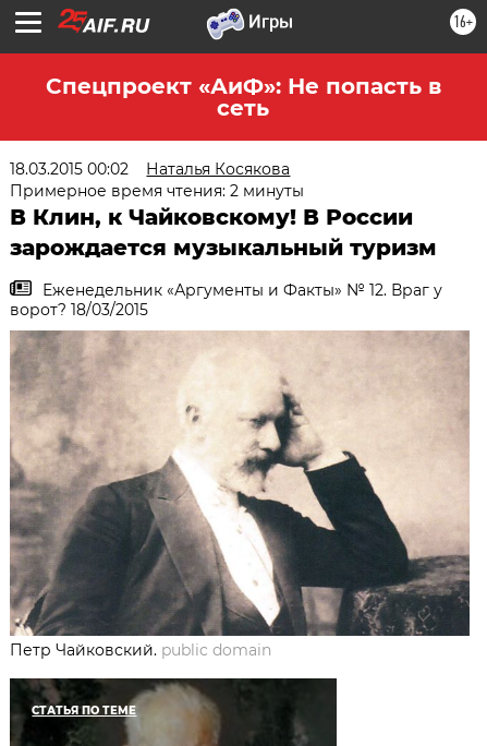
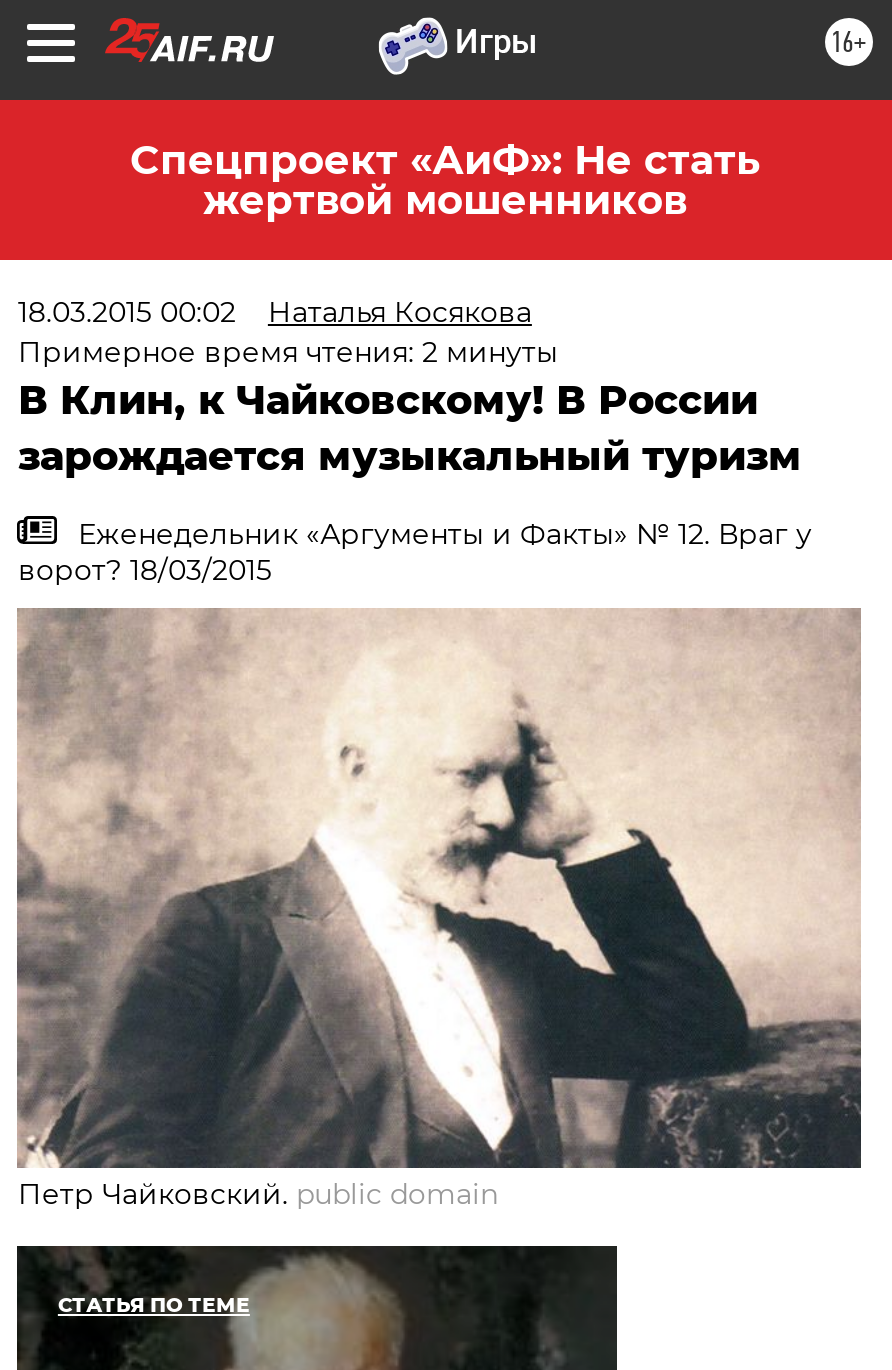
[45,73,441,121] Спецпроект «АиФ»: Не попасть в | сеть -> [130,136,760,224] Спецпроект «АиФ»: Не стать | жертвой мошенников

